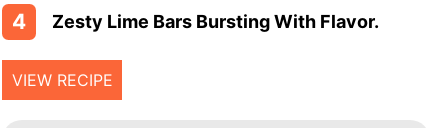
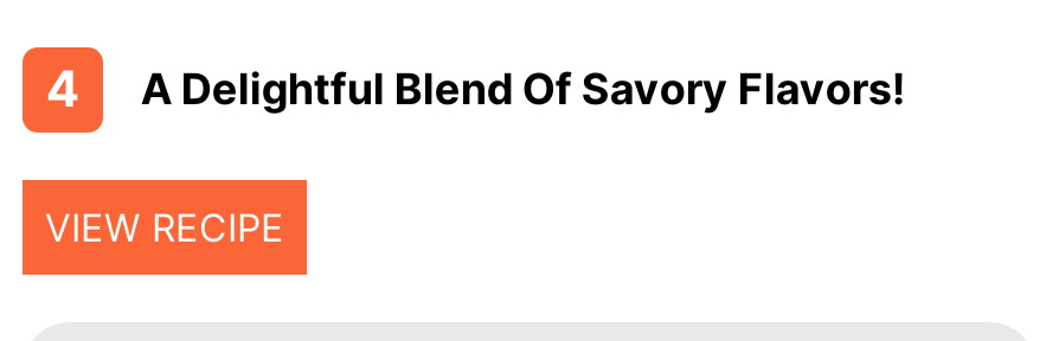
[52,11,379,32] Zesty Lime Bars Bursting With Flavor. -> [140,64,906,114] A Delightful Blend Of Savory Flavors!

